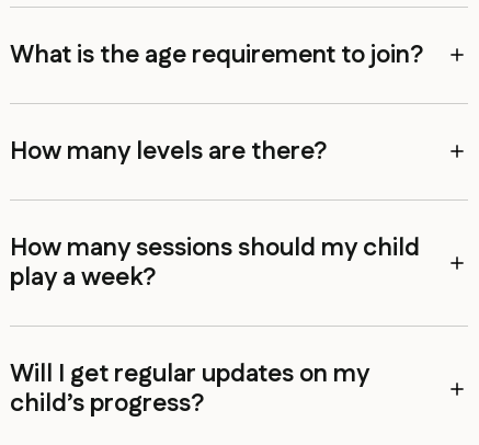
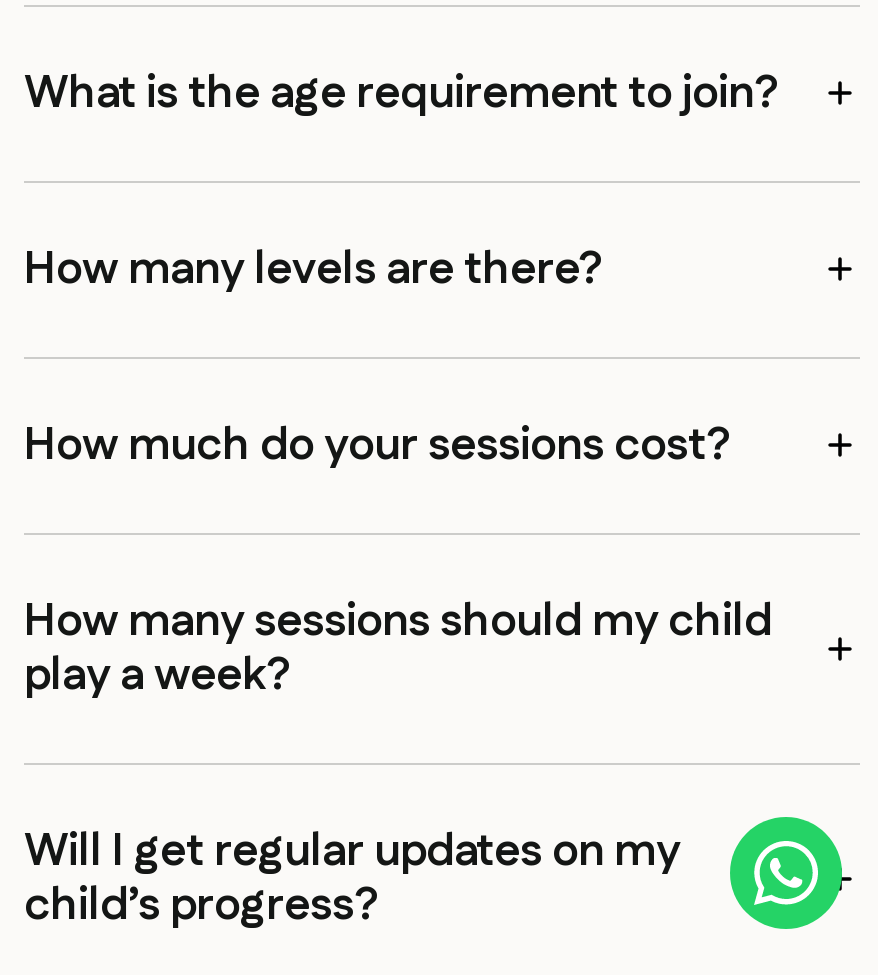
none -> [24,412,730,476] How much do your sessions cost?
none -> [728,815,844,931] [image]

